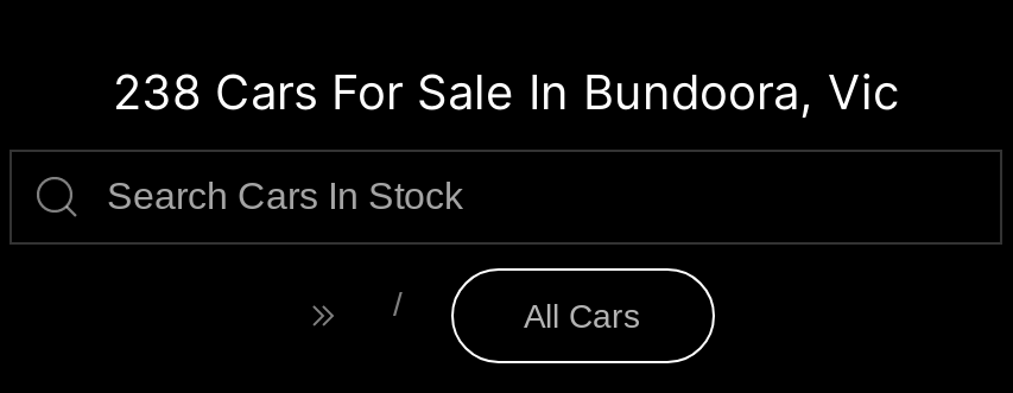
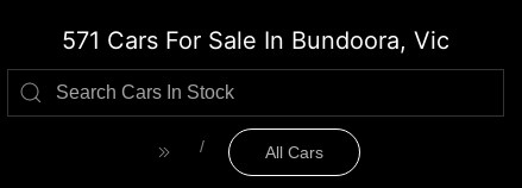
[113,64,899,121] 238 Cars For Sale In Bundoora, Vic -> [62,26,449,55] 571 Cars For Sale In Bundoora, Vic

